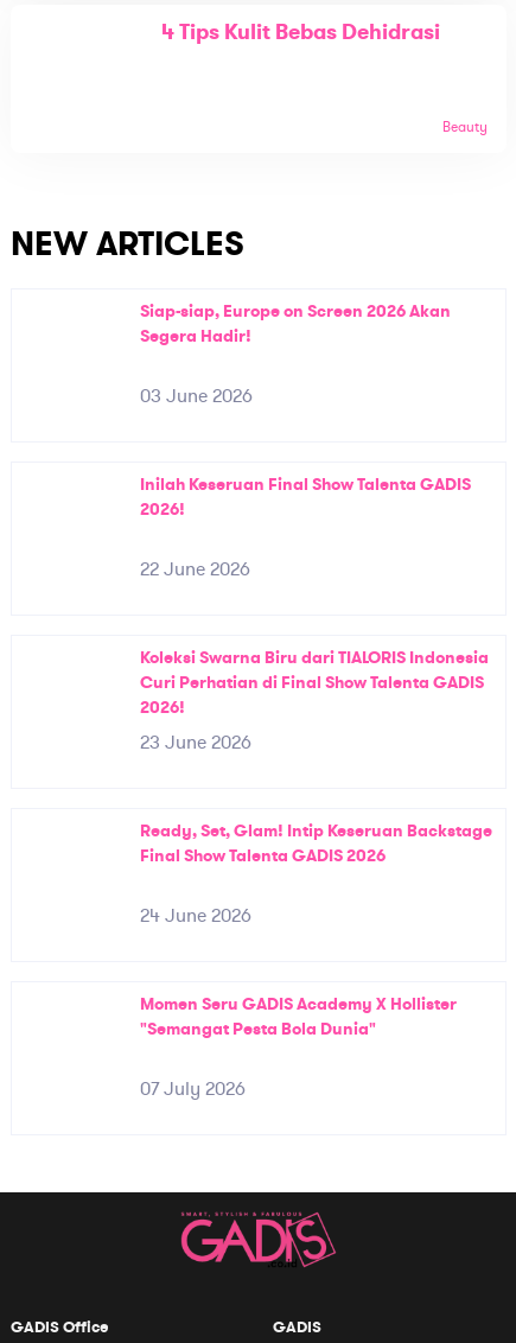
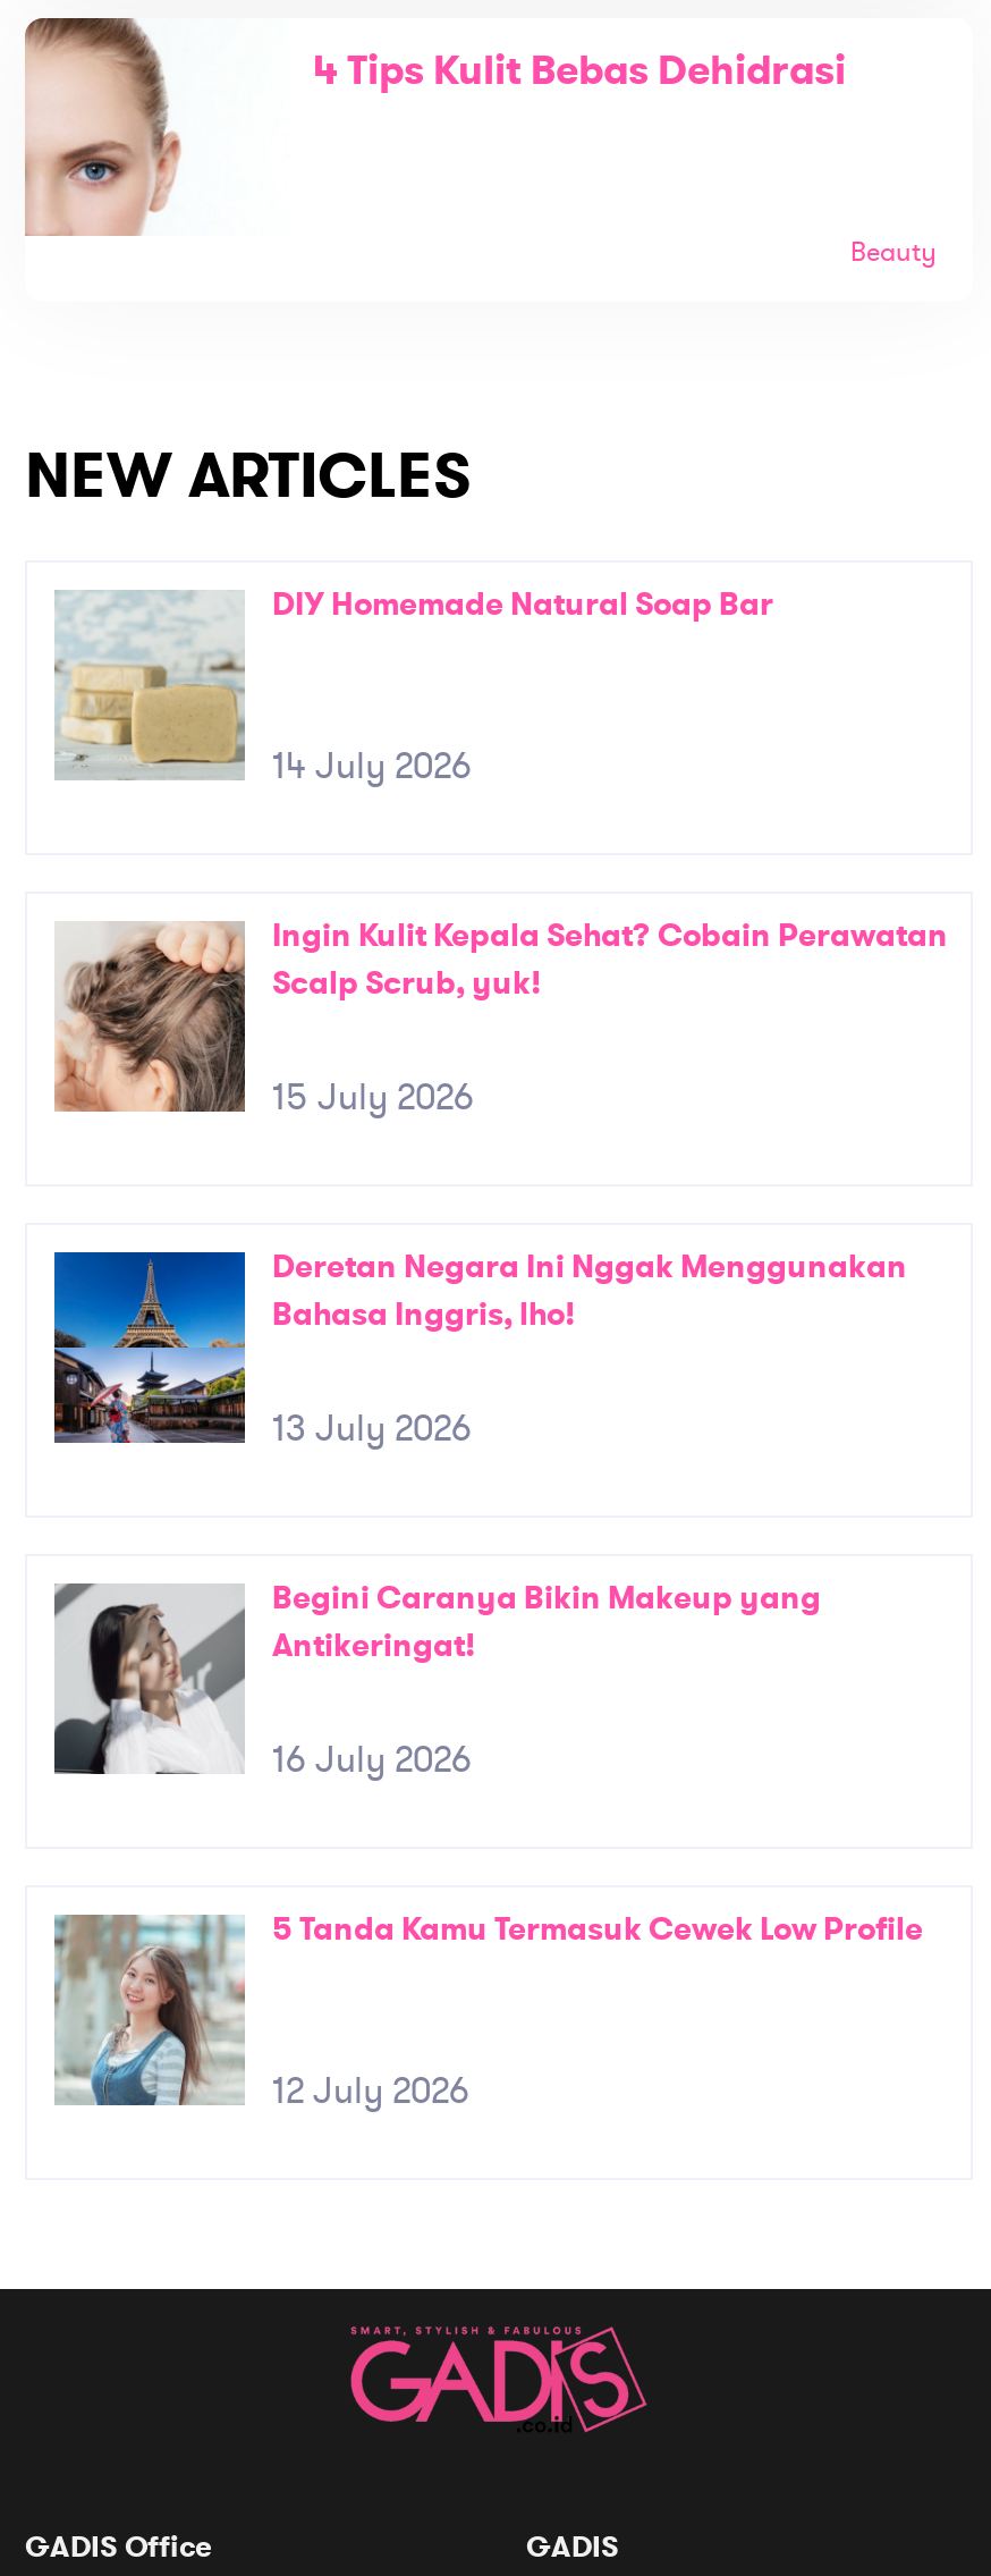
none -> [23,16,181,238] [image]
none -> [52,590,247,780] [image]
none -> [52,921,247,1114] [image]
none -> [52,1250,240,1445] [image]
none -> [52,1581,245,1776] [image]
none -> [52,1912,245,2108] [image]
[140,300,492,1102] Siap-siap, Europe on Screen 2026 Akan | Segera Hadir! | 03 June 2026 | Inilah Keseruan Final Show Talenta GADIS | 2026! | 22 June 2026 | Koleksi Swarna Biru dari TIALORIS Indonesia | Curi Perhatian di Final Show Talenta GADIS | 2026! | 23 June 2026 | Ready, Set, Glam! Intip Keseruan Backstage | Final Show Talenta GADIS 2026 | 24 June 2026 | Momen Seru GADIS Academy X Hollister | "Semangat Pesta Bola Dunia" | 07 July 2026 -> [272,583,948,2116] DIY Homemade Natural Soap Bar | 14 July 2026 | Ingin Kulit Kepala Sehat? Cobain Perawatan | Scalp Scrub, yuk! | 15 July 2026 | Deretan Negara Ini Nggak Menggunakan | Bahasa Inggris, lho! | 13 July 2026 | Begini Caranya Bikin Makeup yang | Antikeringat! | 16 July 2026 | 5 Tanda Kamu Termasuk Cewek Low Profile | 12 July 2026

